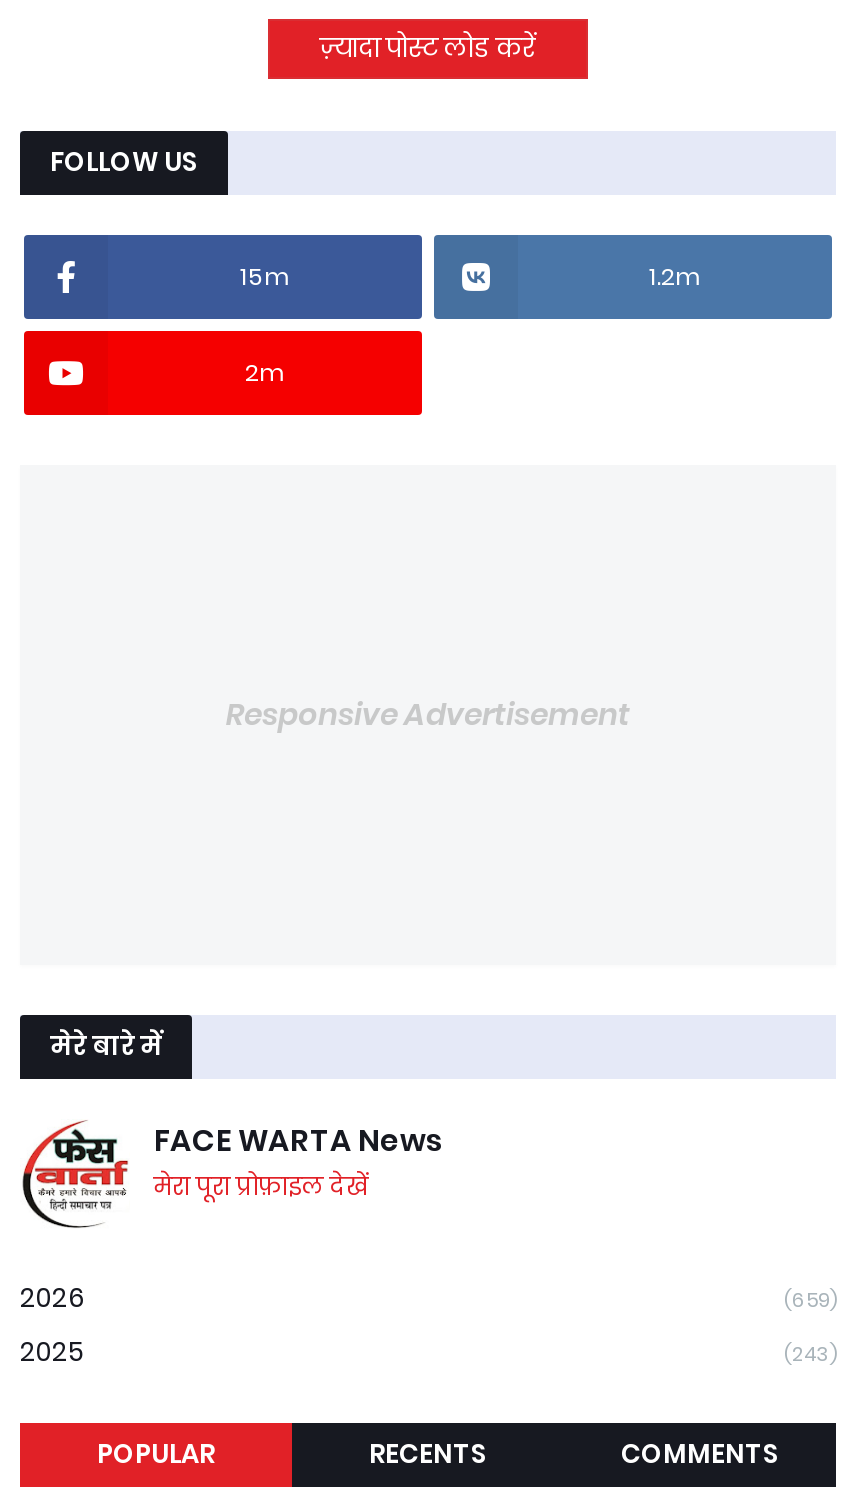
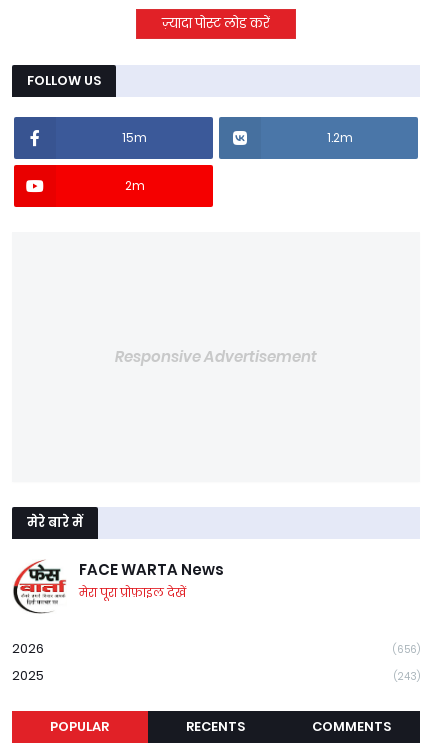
[784,1285,836,1315] (659) -> [393,642,420,657] (656)

